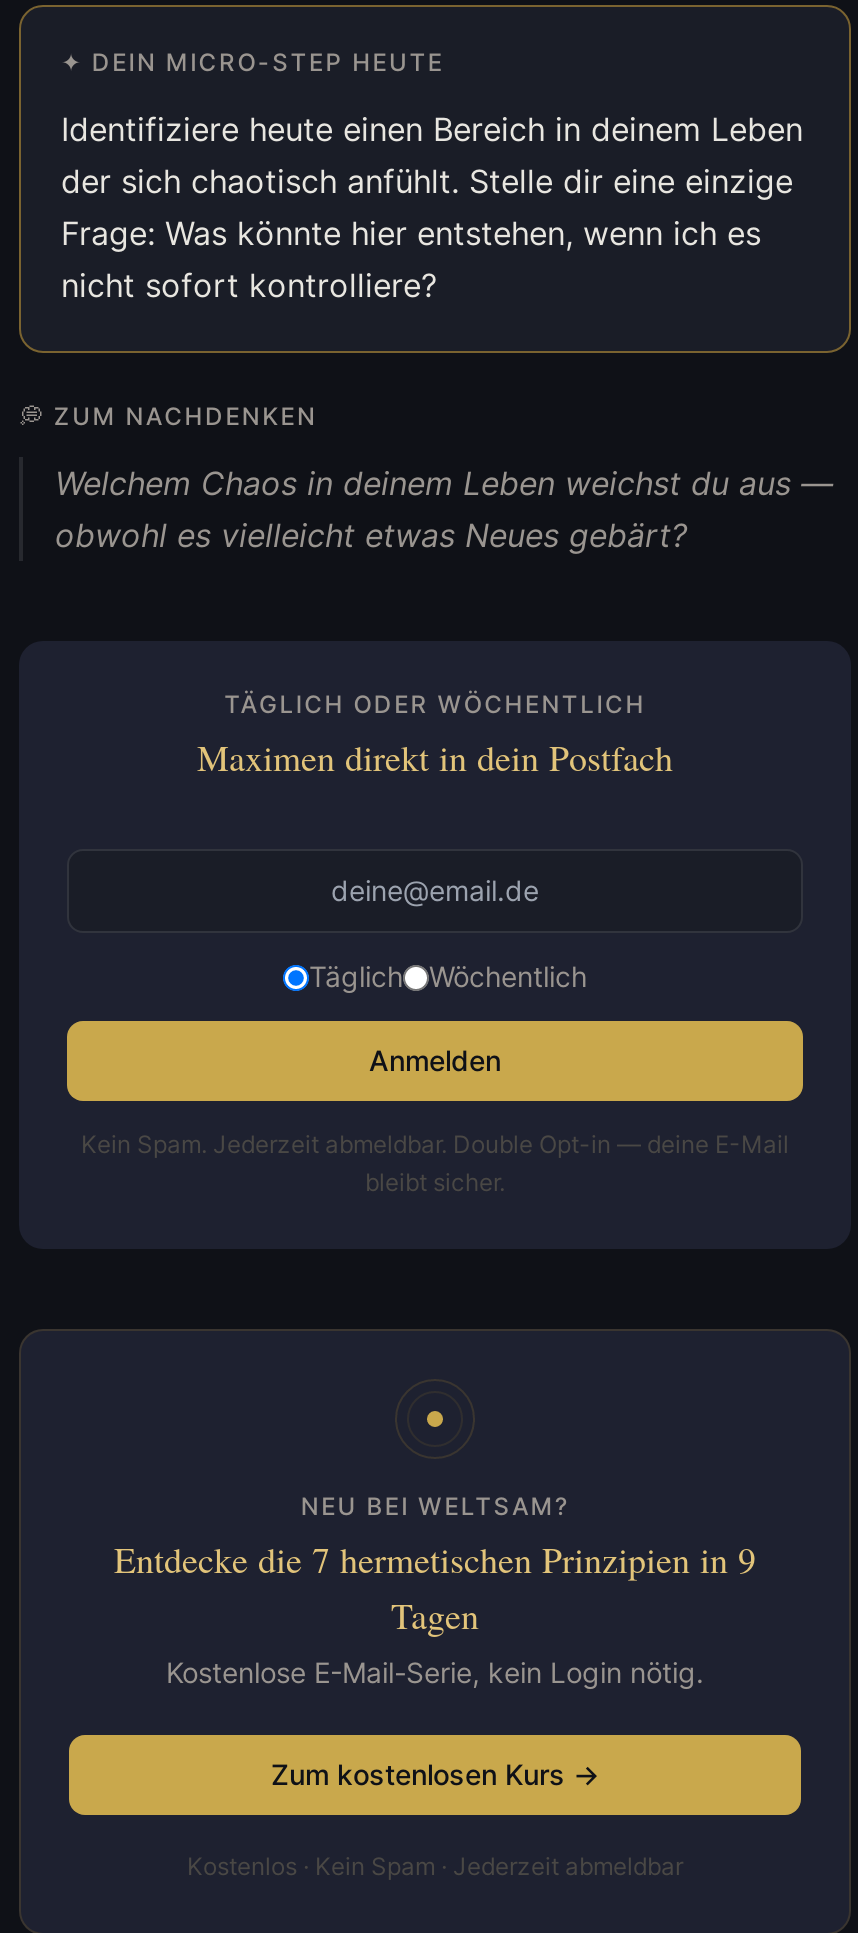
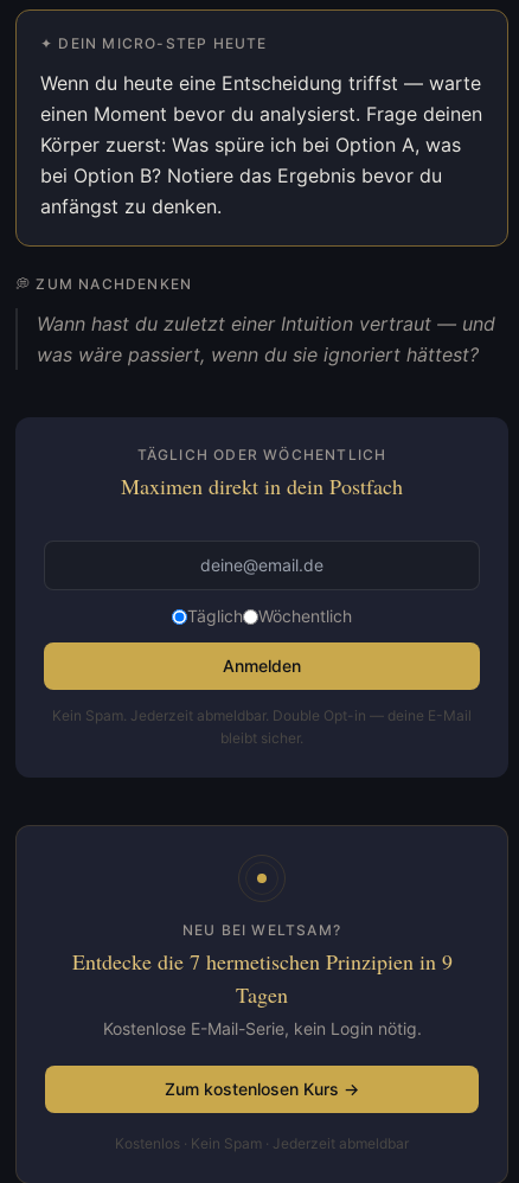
[61,109,803,305] Identifiziere heute einen Bereich in deinem Leben | der sich chaotisch anfühlt. Stelle dir eine einzige | Frage: Was könnte hier entstehen, wenn ich es | nicht sofort kontrolliere? -> [40,71,482,218] Wenn du heute eine Entscheidung triffst — warte | einen Moment bevor du analysierst. Frage deinen | Körper zuerst: Was spüre ich bei Option A, was | bei Option B? Notiere das Ergebnis bevor du | anfängst zu denken.
[55,463,833,555] Welchem Chaos in deinem Leben weichst du aus — | obwohl es vielleicht etwas Neues gebärt? -> [37,312,495,366] Wann hast du zuletzt einer Intuition vertraut — und | was wäre passiert, wenn du sie ignoriert hättest?

